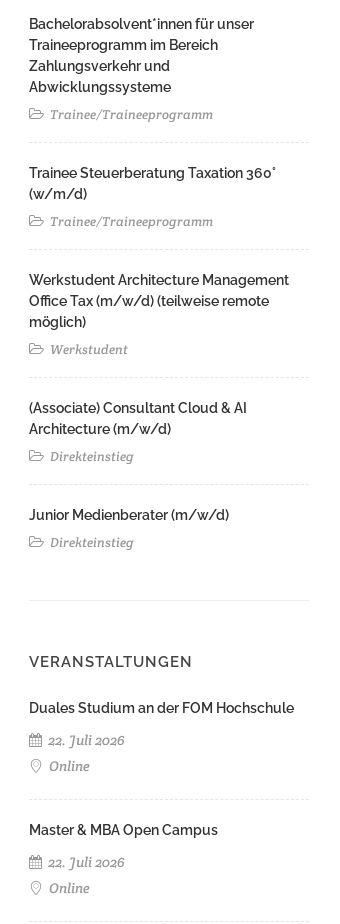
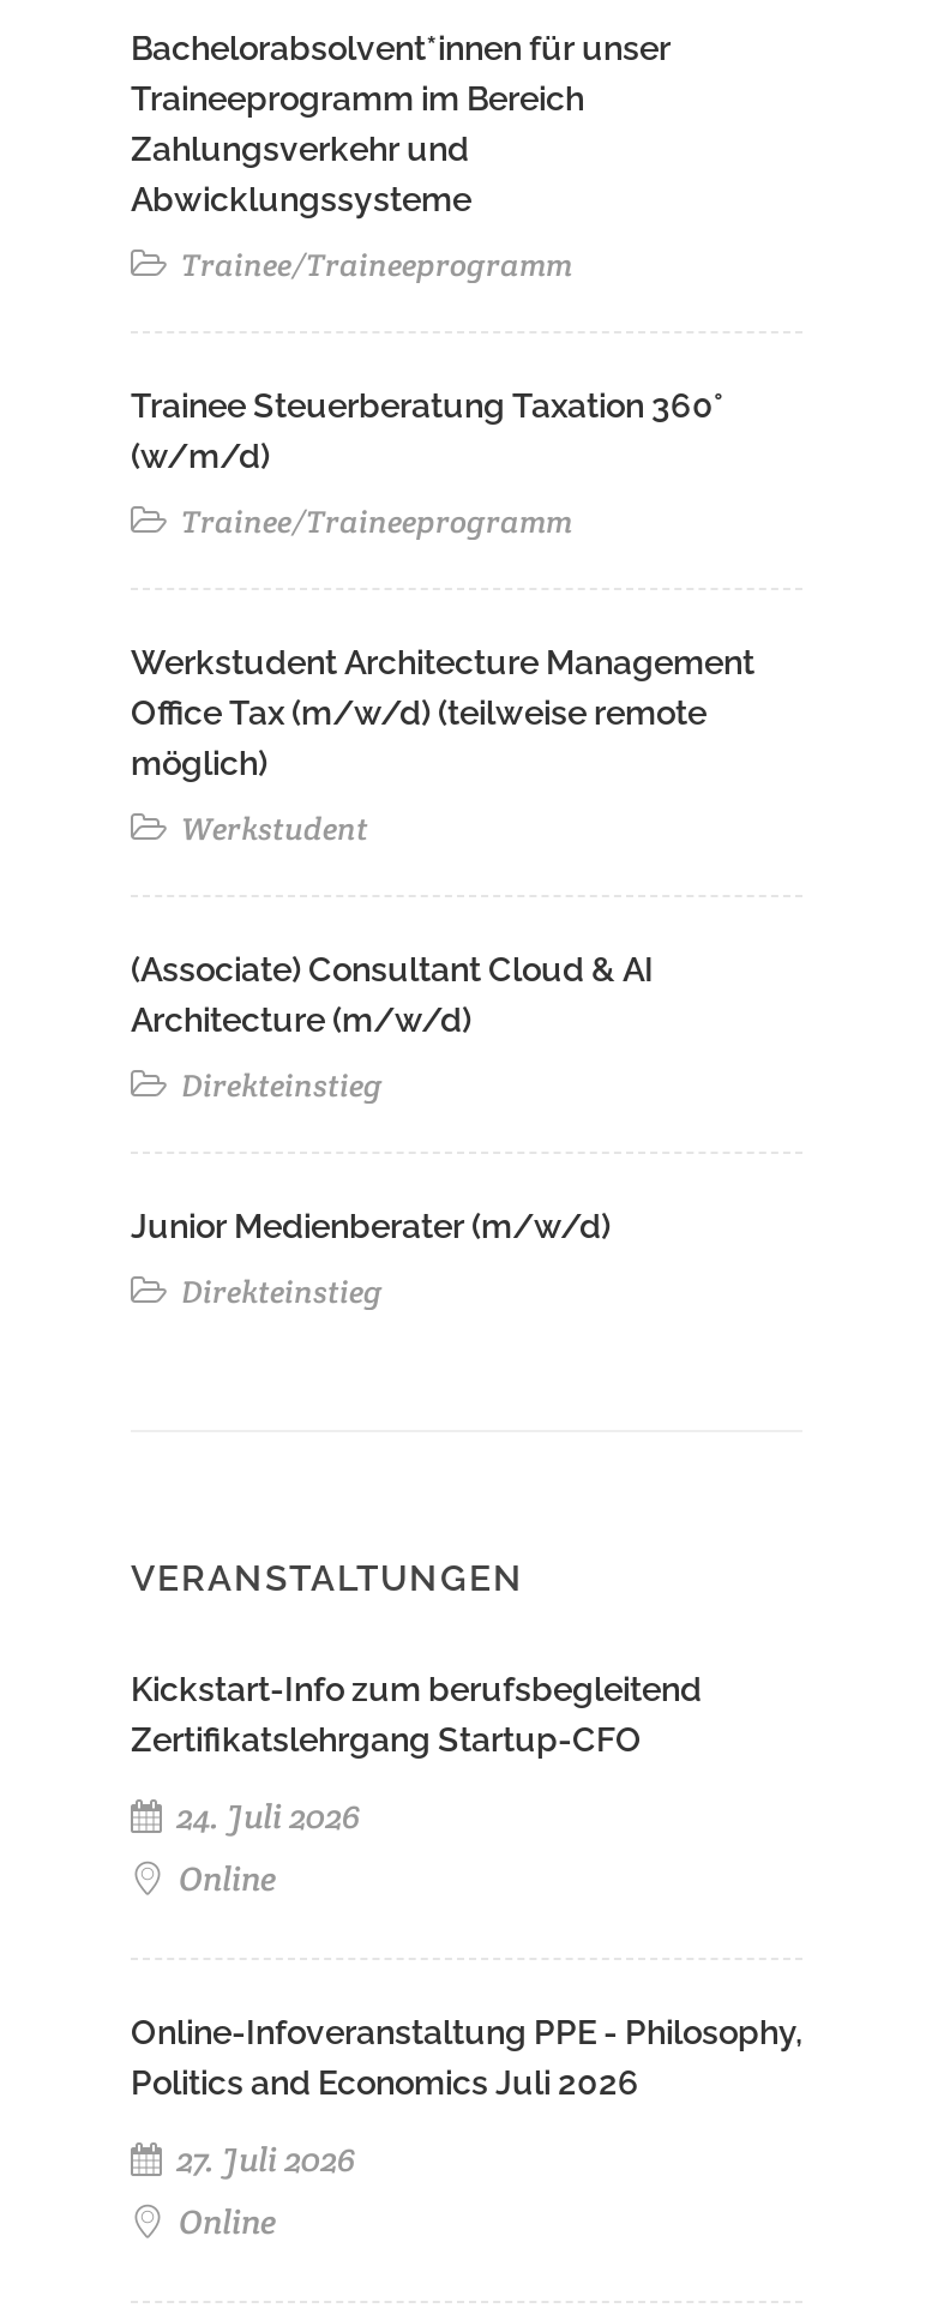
[29,700,294,716] Duales Studium an der FOM Hochschule -> [131,1670,702,1759] Kickstart-Info zum berufsbegleitend | Zertifikatslehrgang Startup-CFO
[45,731,125,749] 22. Juli 2026 -> [169,1795,361,1838] 24. Juli 2026
[29,822,218,838] Master & MBA Open Campus -> [131,2013,802,2102] Online-Infoveranstaltung PPE - Philosophy, | Politics and Economics Juli 2026
[45,853,125,871] 22. Juli 2026 -> [169,2138,356,2181] 27. Juli 2026

